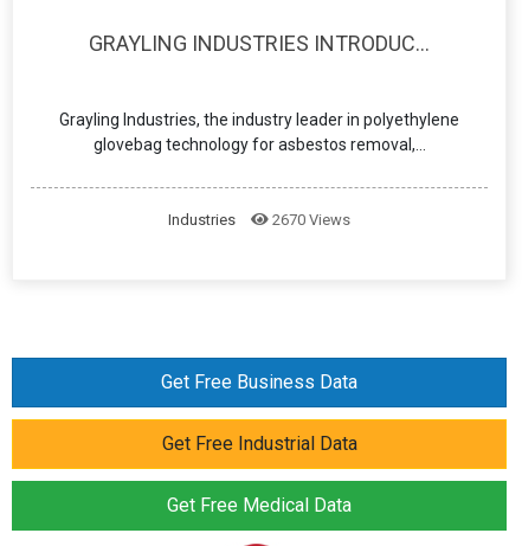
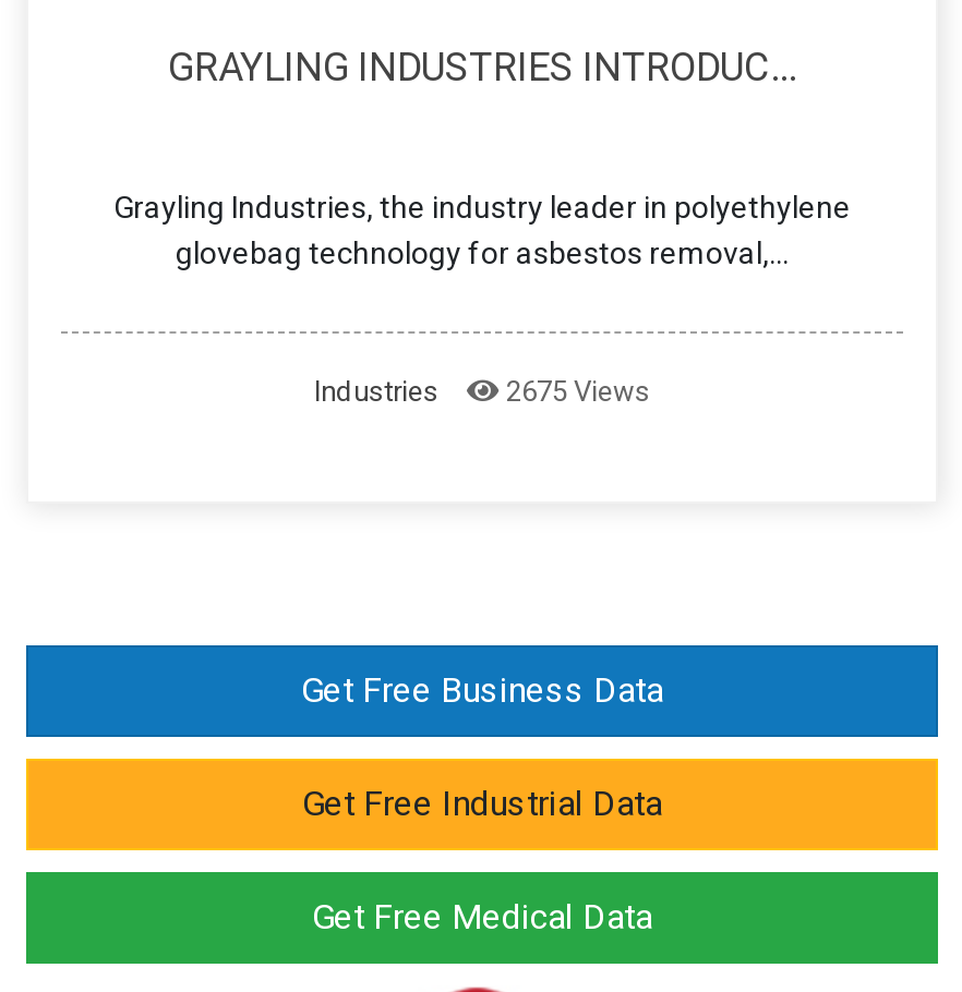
[168,211,350,229] Industries 2670 Views -> [314,376,650,408] Industries 2675 Views

